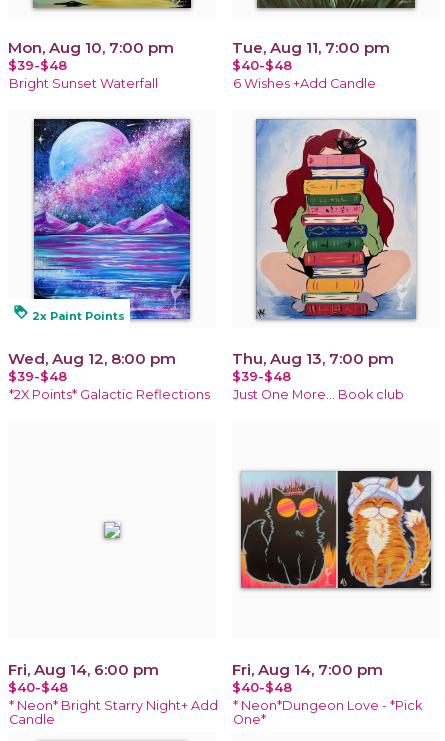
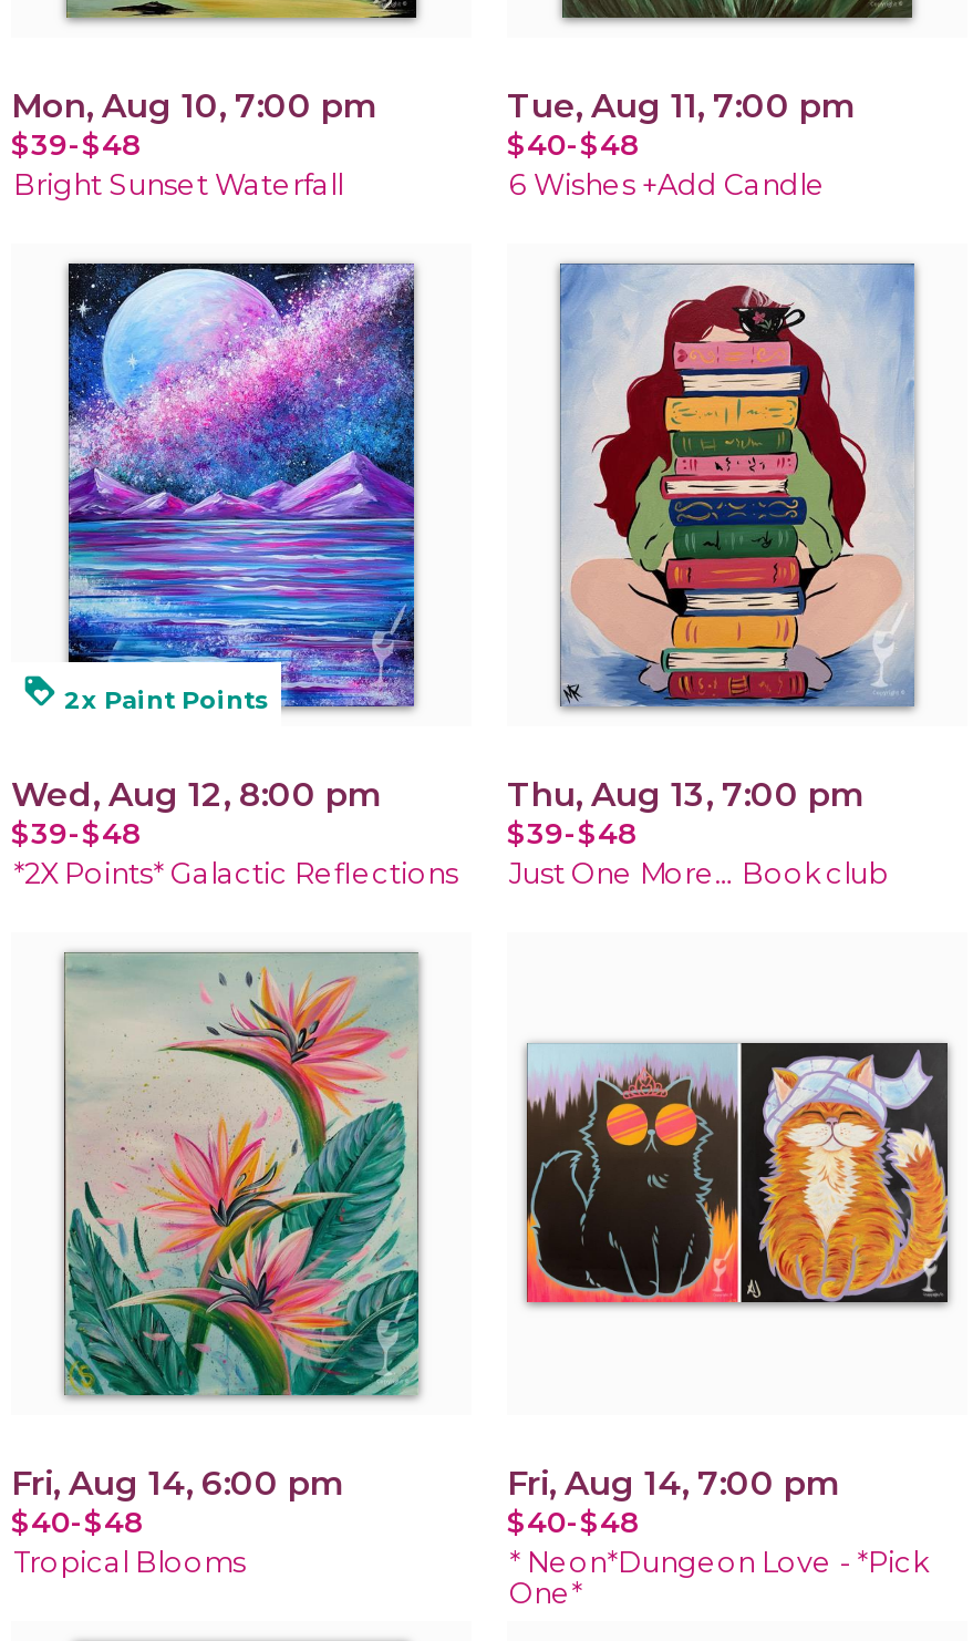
none -> [60,950,423,1402] [image]
[9,698,218,727] * Neon* Bright Starry Night+ Add | Candle -> [13,1545,246,1578] Tropical Blooms

